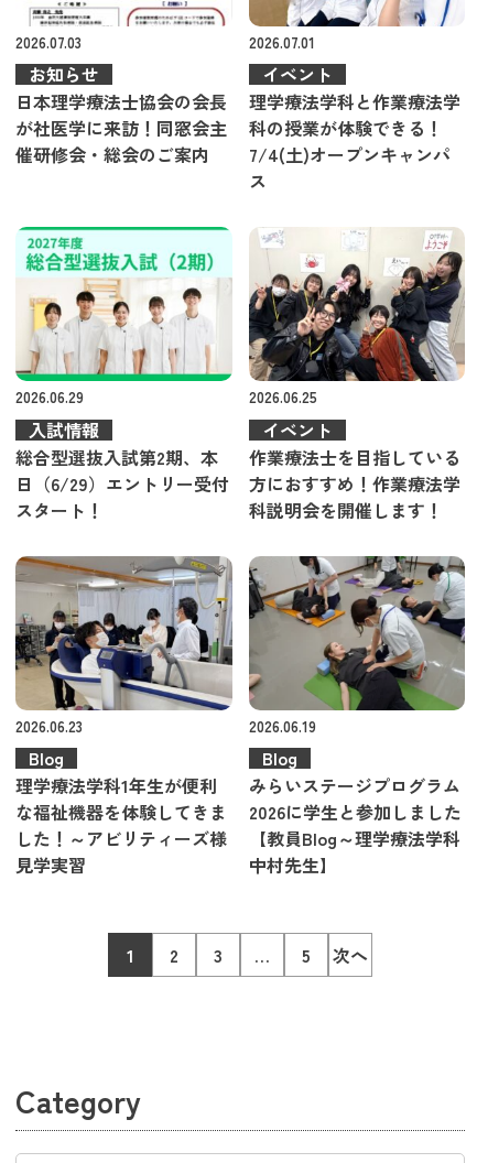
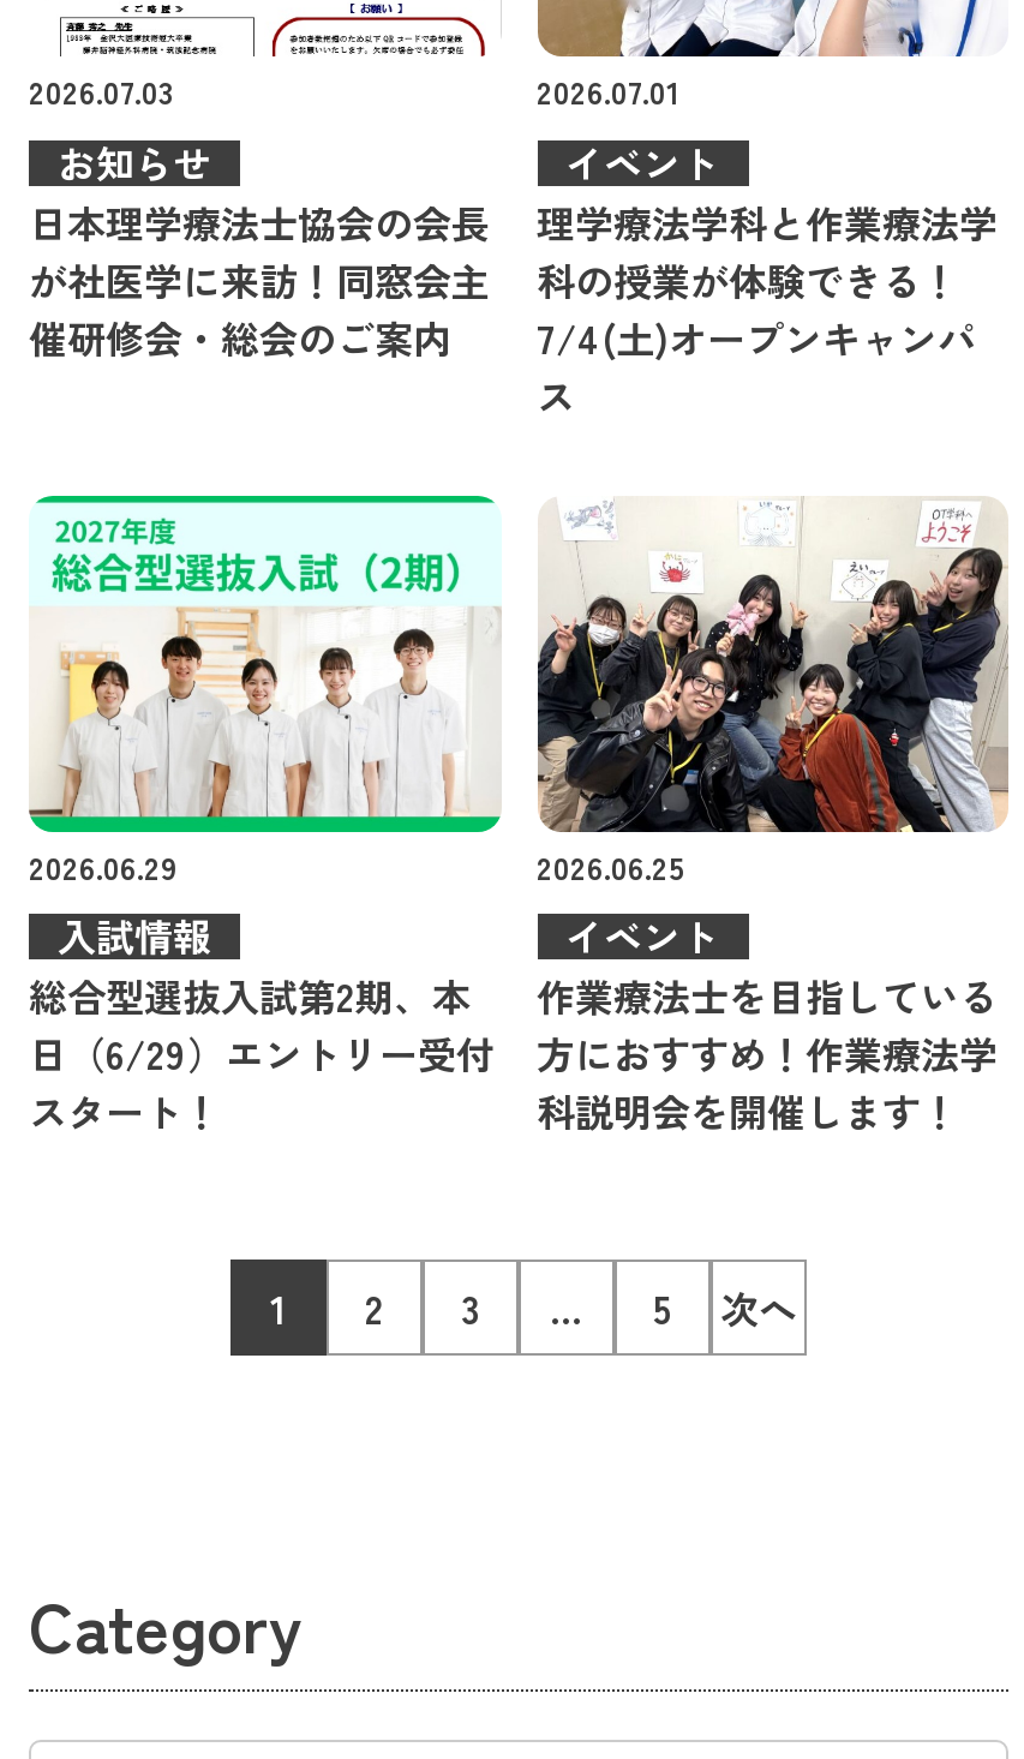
[14,555,234,878] [image] | 2026.06.23 | Blog | 理学療法学科1年生が便利 | な福祉機器を体験してきま | した！～アビリティーズ様 | 見学実習 -> none
[248,555,466,878] [image] | 2026.06.19 | Blog | みらいステージプログラム | 2026に学生と参加しました | 【教員Blog～理学療法学科 | 中村先生】 -> none

